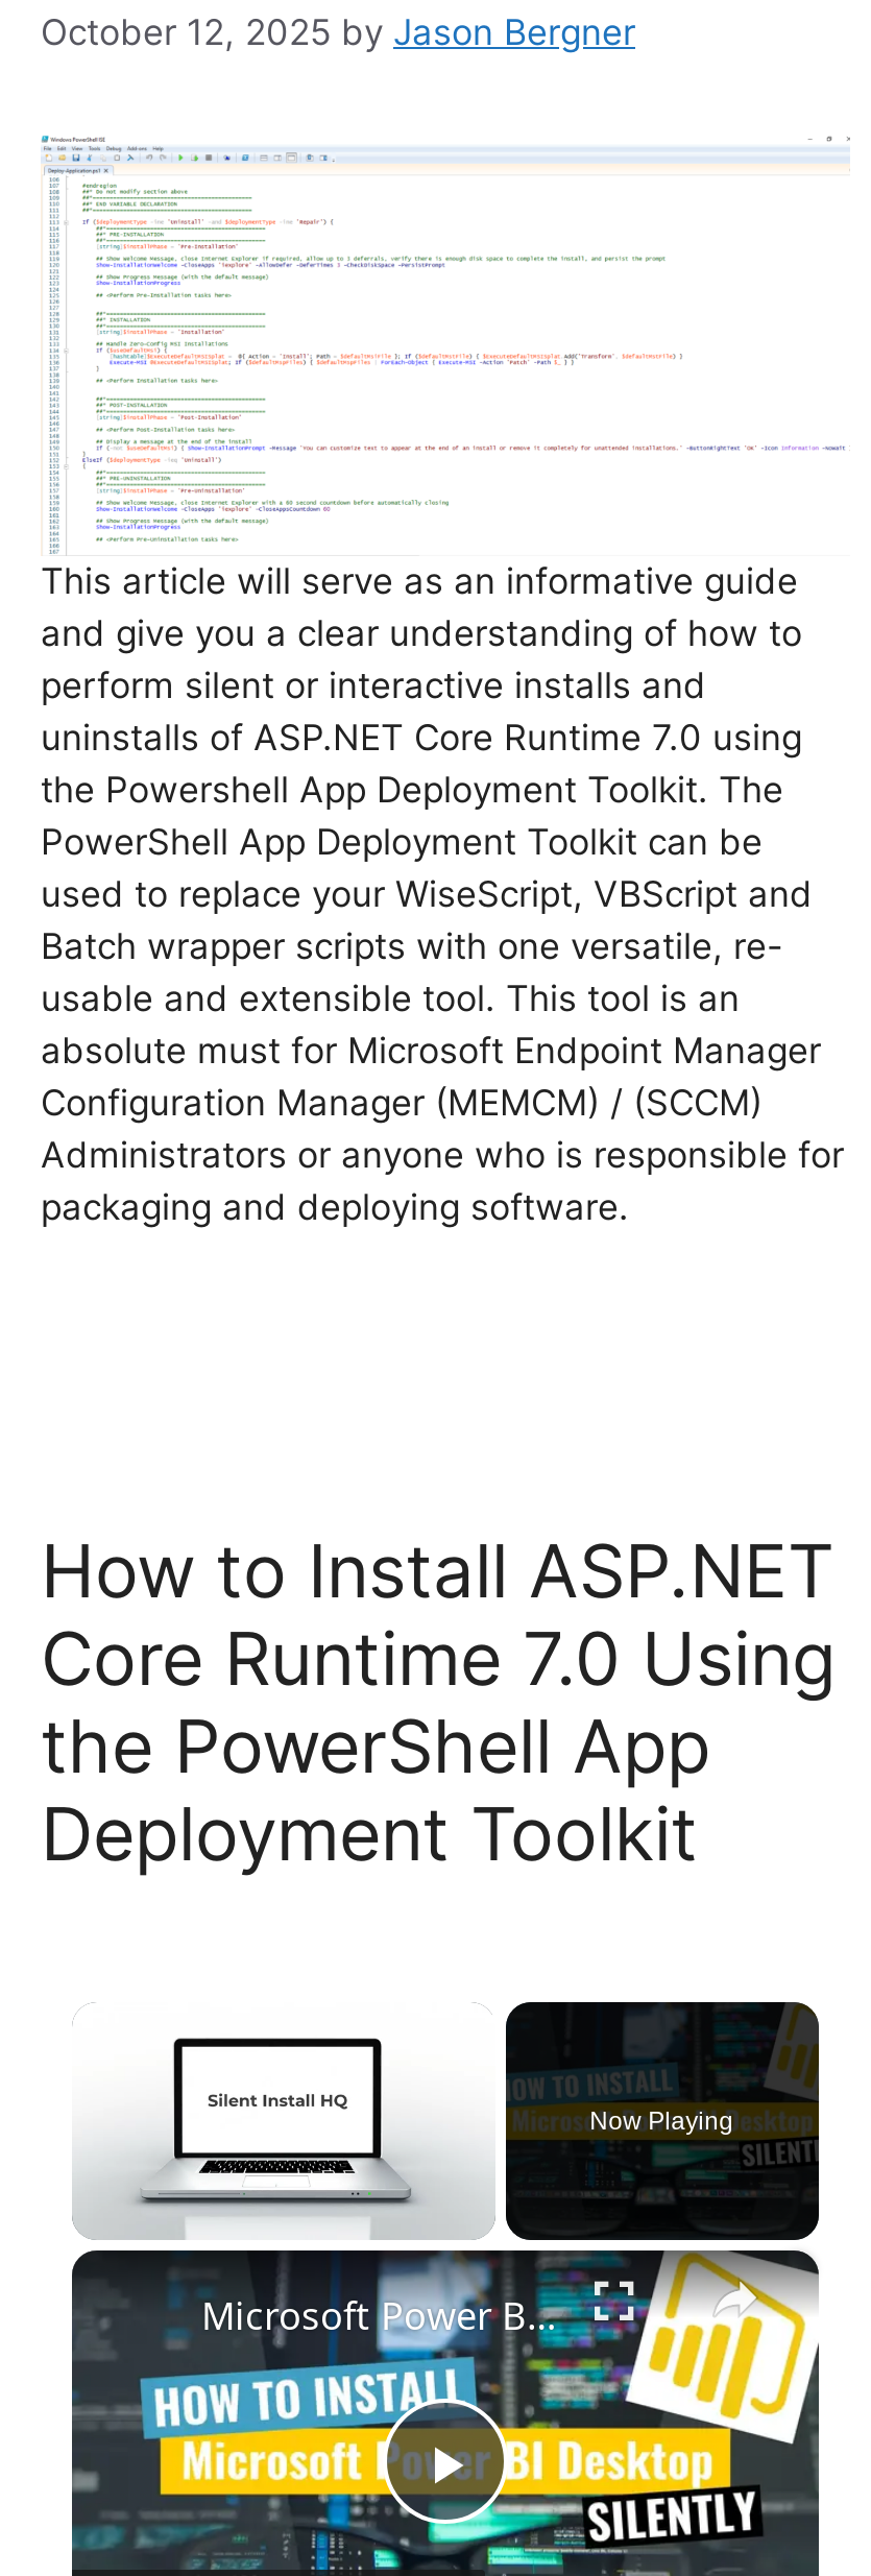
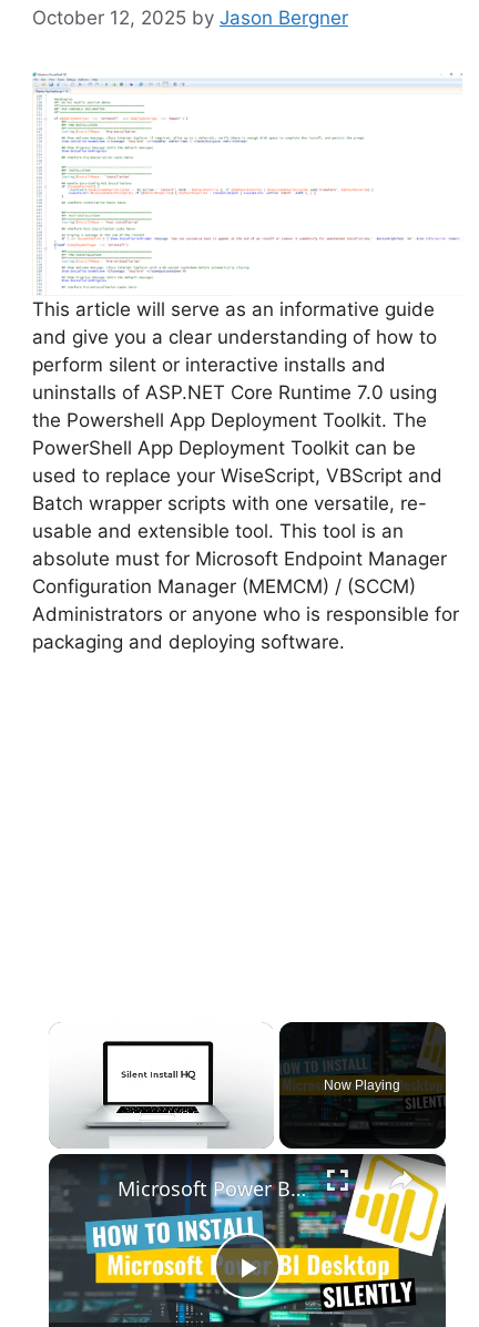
[41,1527,836,1878] How to Install ASP.NET | Core Runtime 7.0 Using | the PowerShell App | Deployment Toolkit -> none

